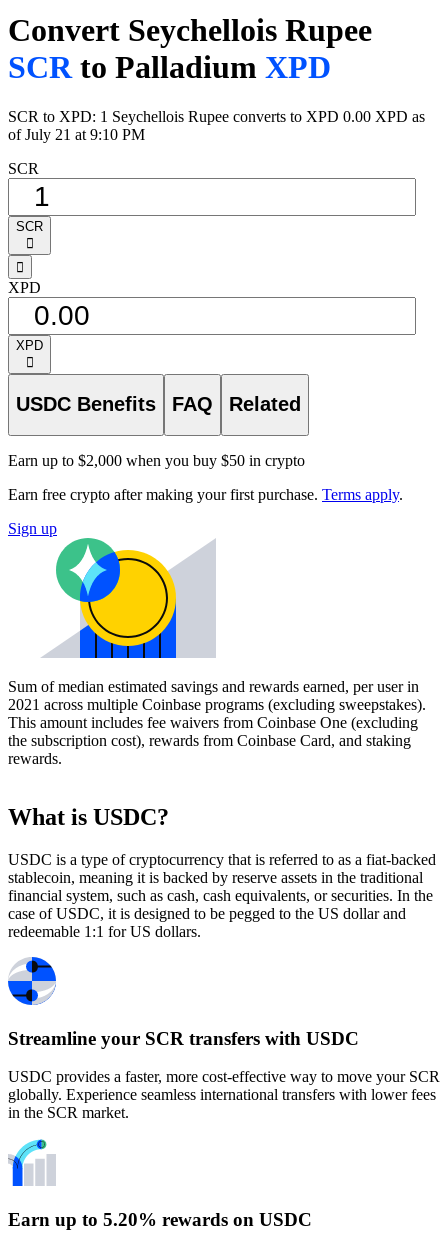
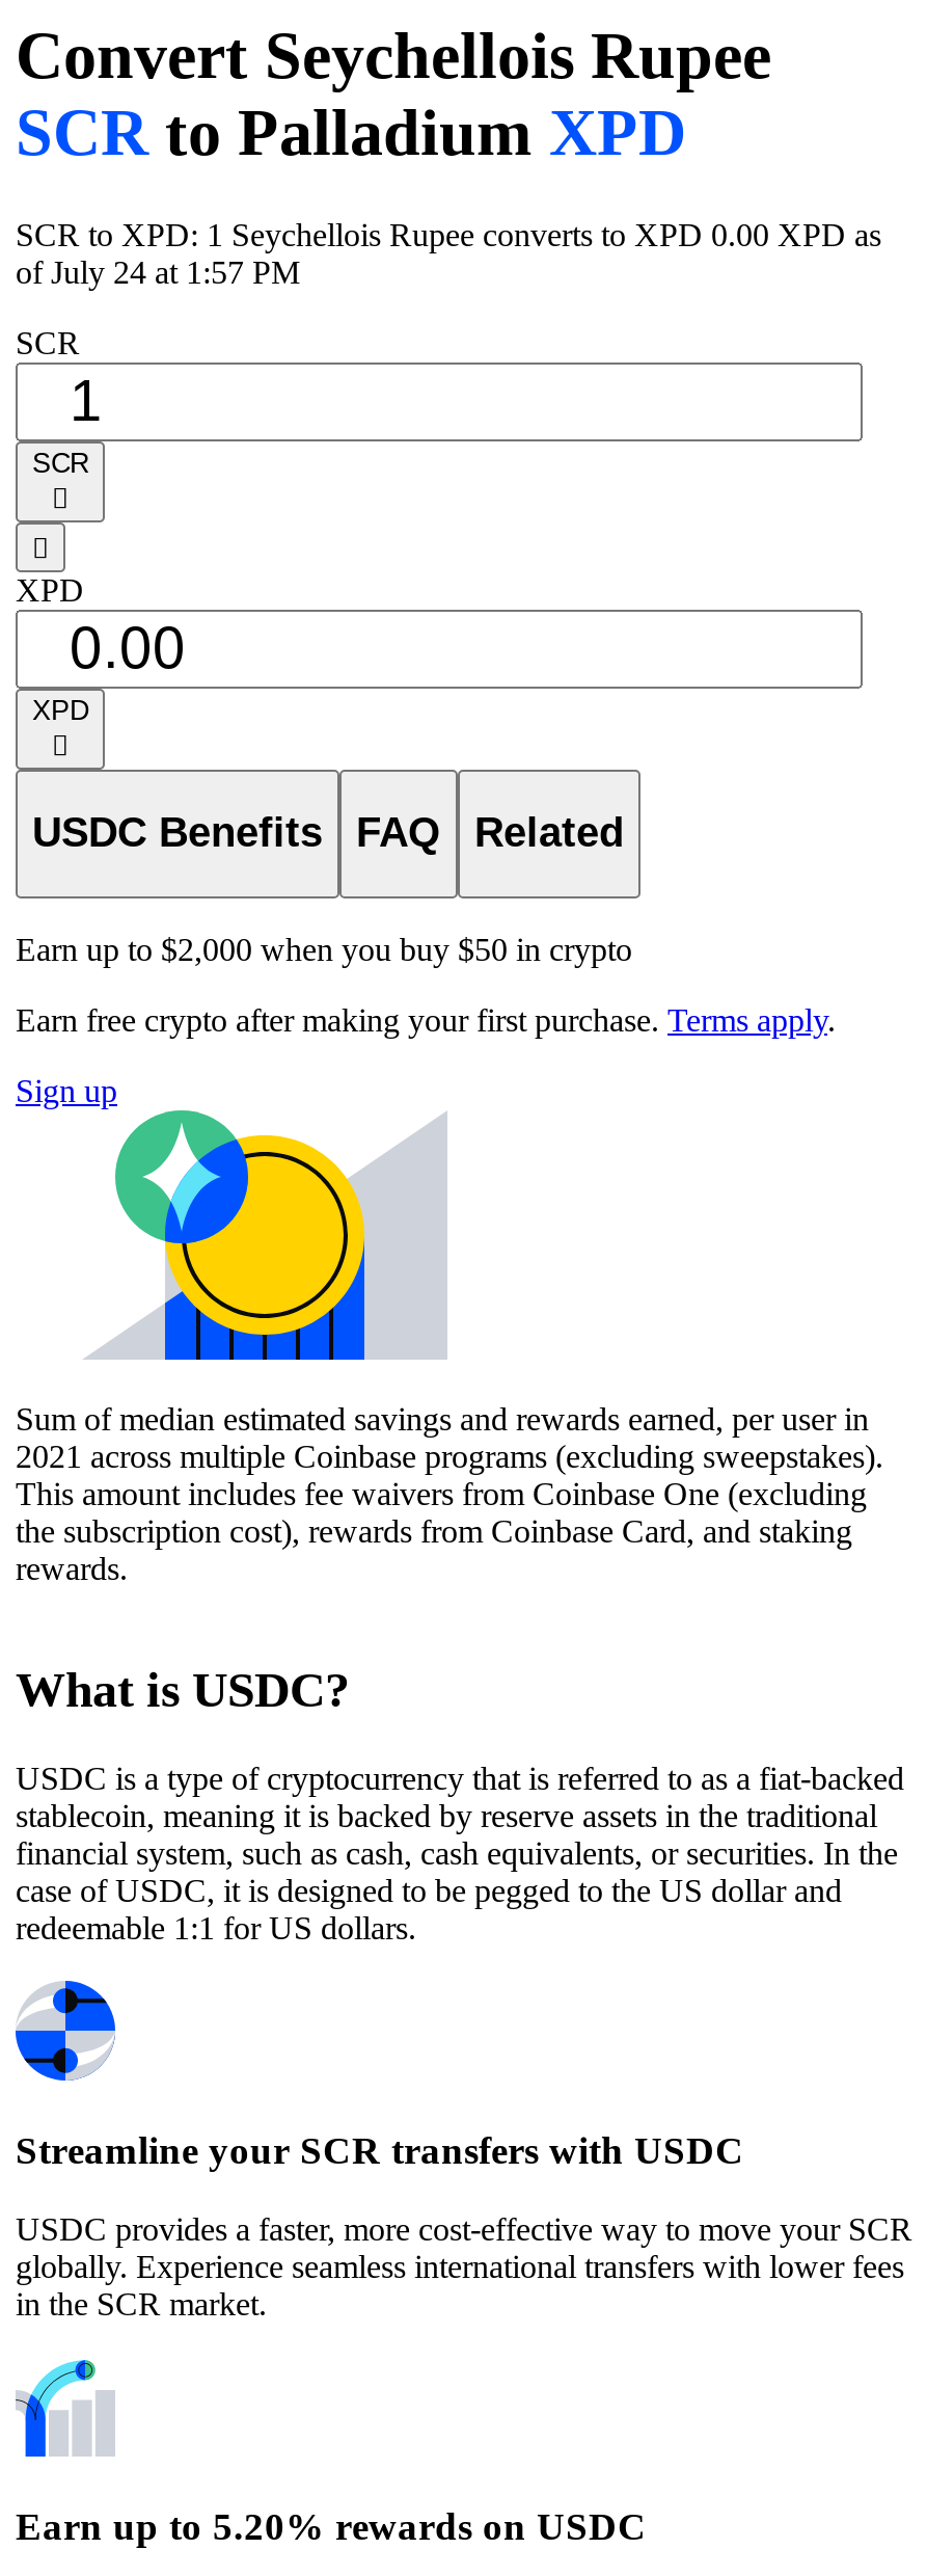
[8,126,145,143] of July 21 at 9:10 PM -> [16,254,300,290] of July 24 at 1:57 PM

